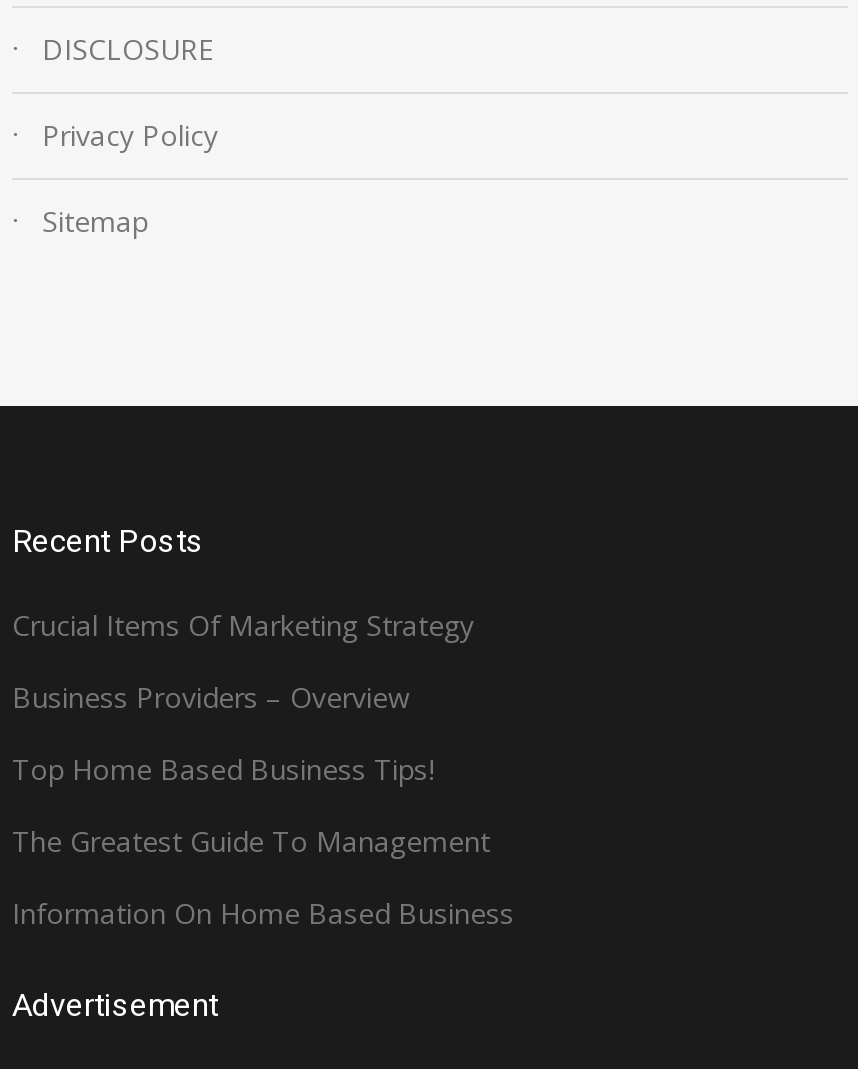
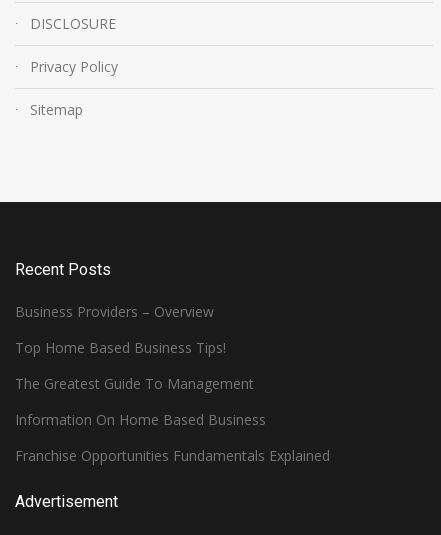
[12,606,474,644] Crucial Items Of Marketing Strategy -> none
moved [12,678,514,932] -> [15,302,266,429]: Business Providers – Overview | Top Home Based Business Tips! | The Greatest Guide To Management | Information On Home Based Business
none -> [15,446,330,465] Franchise Opportunities Fundamentals Explained

